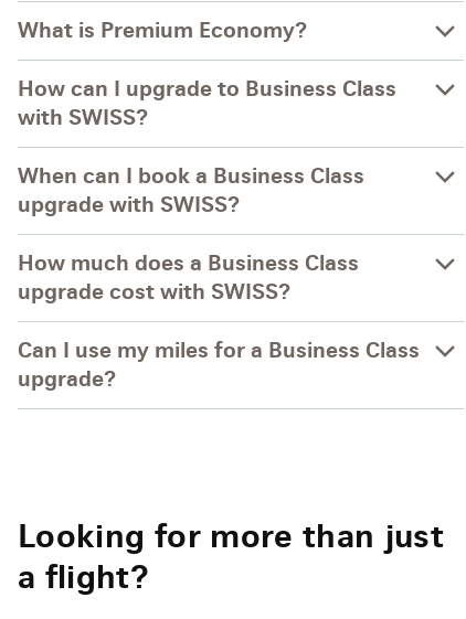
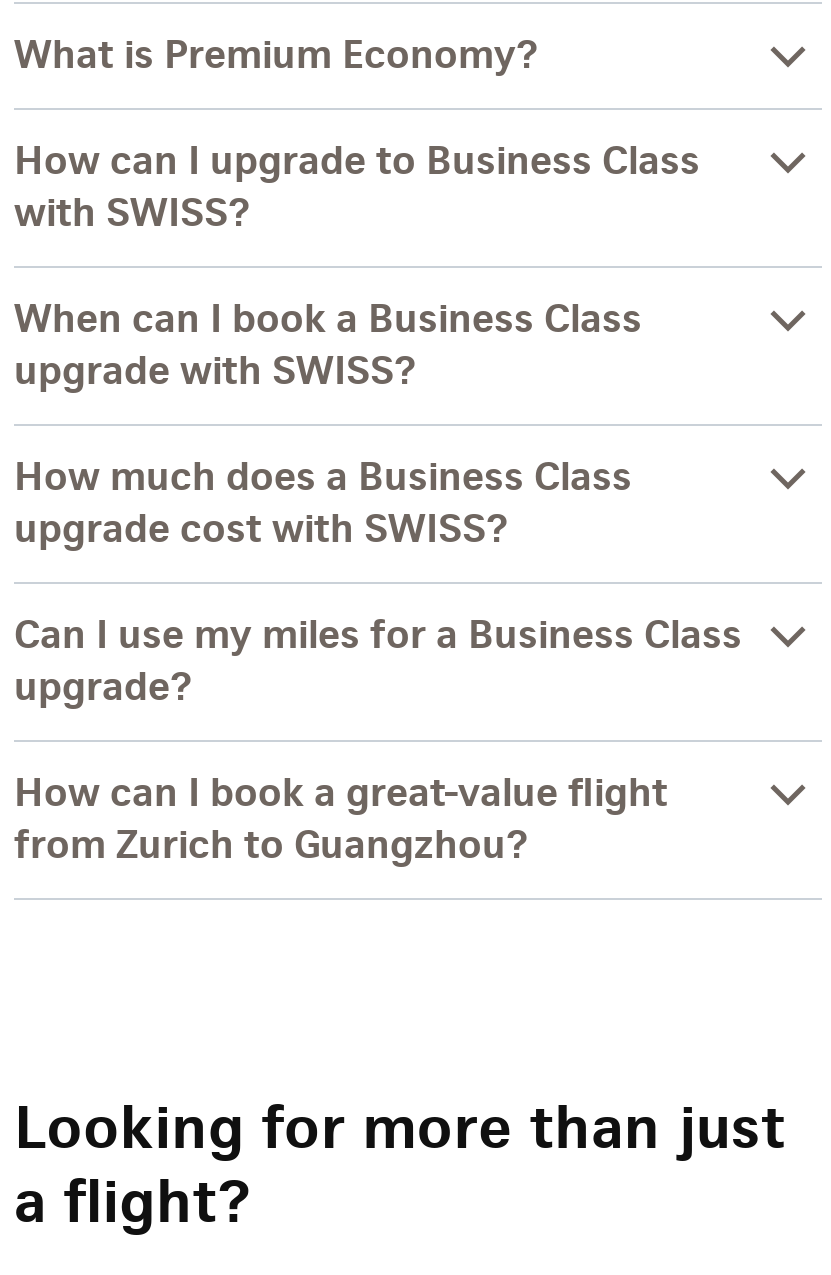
none -> [14,767,668,869] How can I book a great-value flight | from Zurich to Guangzhou?

